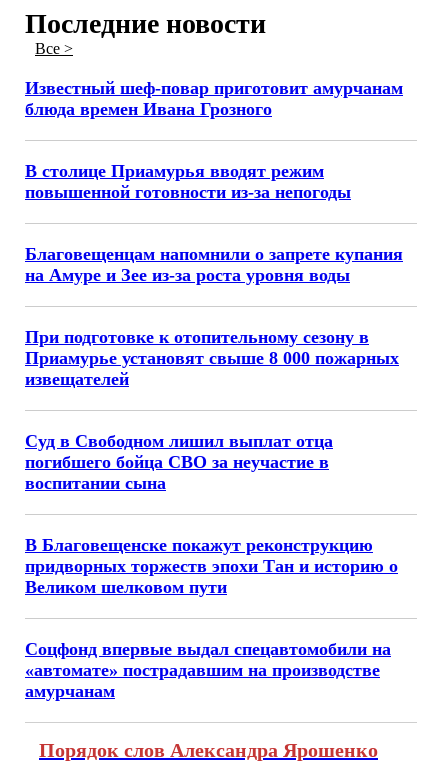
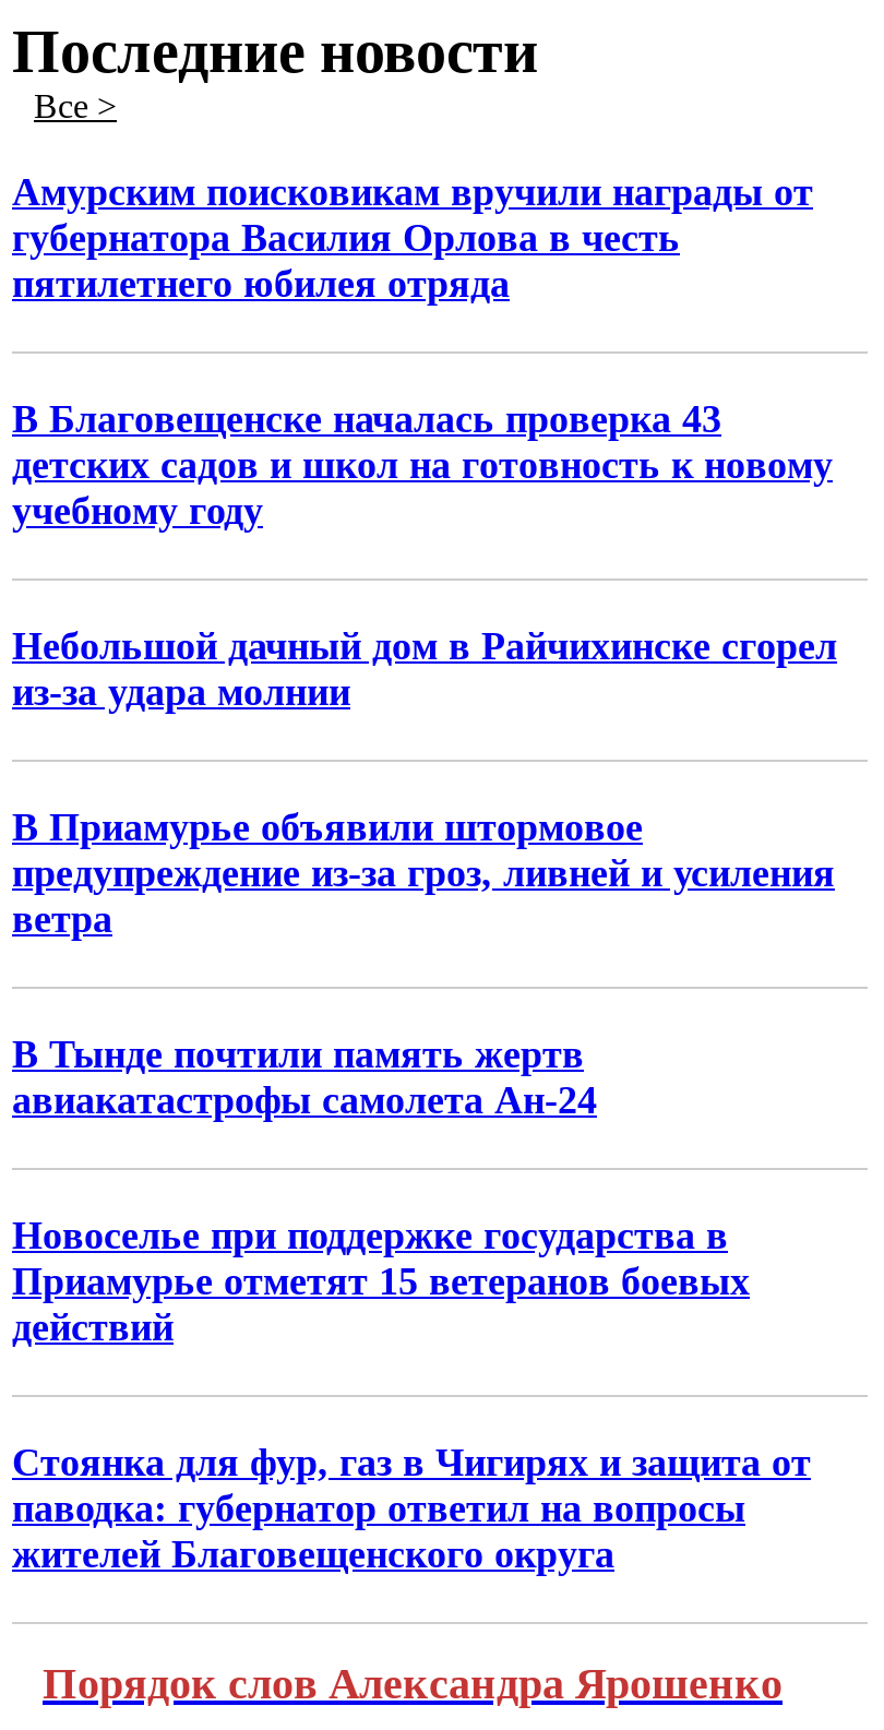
[25,78,403,119] Известный шеф-повар приготовит амурчанам | блюда времен Ивана Грозного -> [12,171,813,306] Амурским поисковикам вручили награды от | губернатора Василия Орлова в честь | пятилетнего юбилея отряда
[25,161,351,202] В столице Приамурья вводят режим | повышенной готовности из-за непогоды -> [12,398,833,533] В Благовещенске началась проверка 43 | детских садов и школ на готовность к новому | учебному году
[25,244,403,285] Благовещенцам напомнили о запрете купания | на Амуре и Зее из-за роста уровня воды -> [12,625,837,714] Небольшой дачный дом в Райчихинске сгорел | из-за удара молнии
[25,327,399,389] При подготовке к отопительному сезону в | Приамурье установят свыше 8 000 пожарных | извещателей -> [12,806,835,942] В Приамурье объявили штормовое | предупреждение из-за гроз, ливней и усиления | ветра
[25,431,333,493] Суд в Свободном лишил выплат отца | погибшего бойца СВО за неучастие в | воспитании сына -> [12,1033,597,1123] В Тынде почтили память жертв | авиакатастрофы самолета Ан-24
[25,535,398,597] В Благовещенске покажут реконструкцию | придворных торжеств эпохи Тан и историю о | Великом шелковом пути -> [12,1214,750,1350] Новоселье при поддержке государства в | Приамурье отметят 15 ветеранов боевых | действий
[25,639,391,701] Соцфонд впервые выдал спецавтомобили на | «автомате» пострадавшим на производстве | амурчанам -> [12,1441,811,1577] Стоянка для фур, газ в Чигирях и защита от | паводка: губернатор ответил на вопросы | жителей Благовещенского округа

